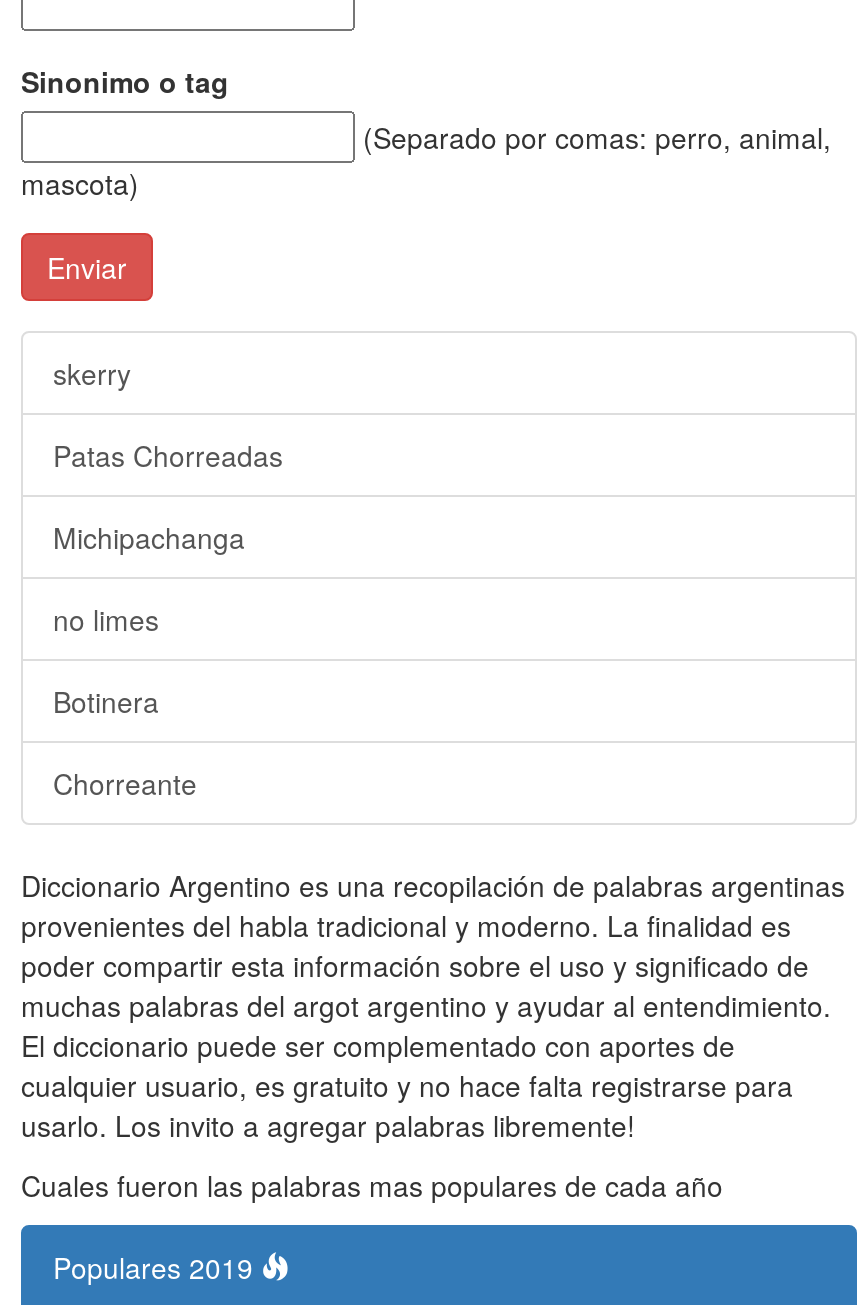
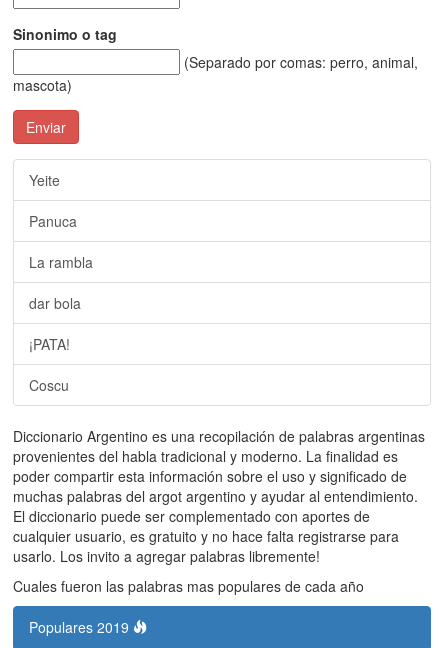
[53,353,131,393] skerry -> [29,170,60,190] Yeite
[53,435,283,475] Patas Chorreadas -> [29,211,77,231] Panuca
[53,517,245,557] Michipachanga -> [29,252,93,272] La rambla
[53,599,159,639] no limes -> [29,293,81,313] dar bola
[53,681,159,721] Botinera -> [29,334,70,354] ¡PATA!
[53,763,197,803] Chorreante -> [29,375,69,395] Coscu

